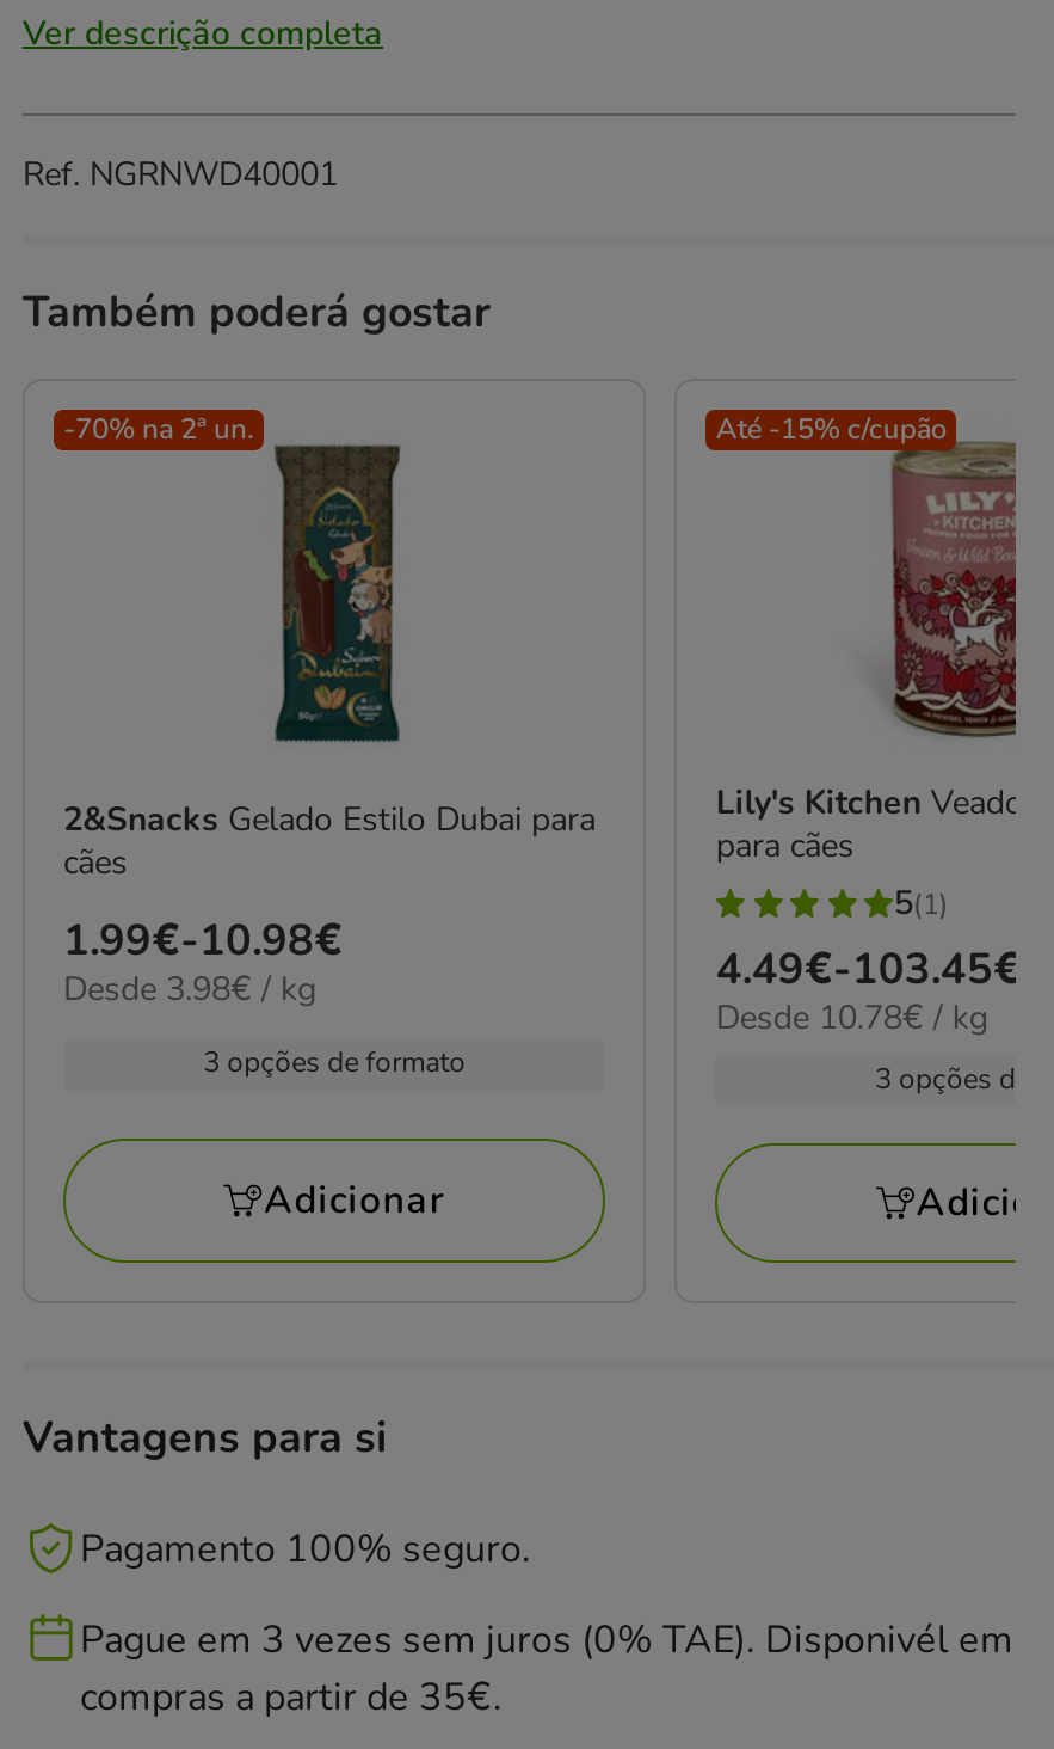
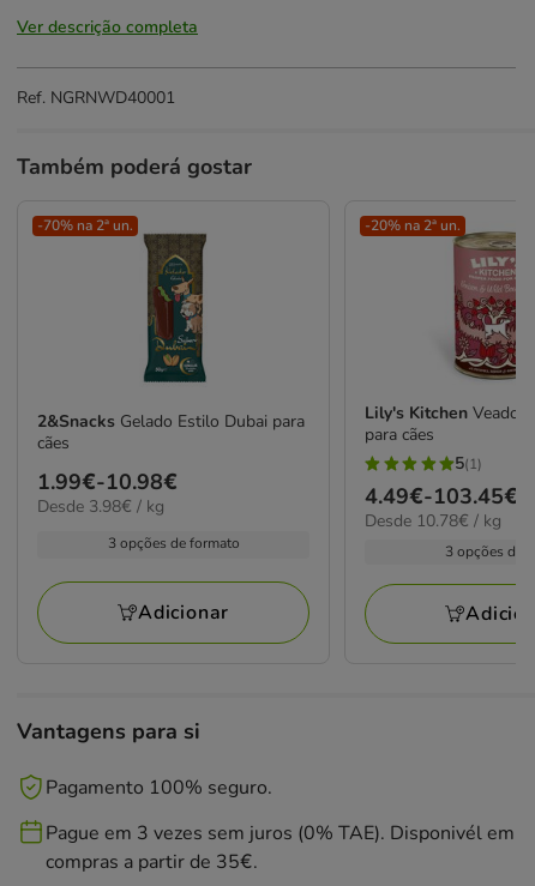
[716,410,947,448] Até -15% c/cupão -> [365,216,461,235] -20% na 2ª un.

